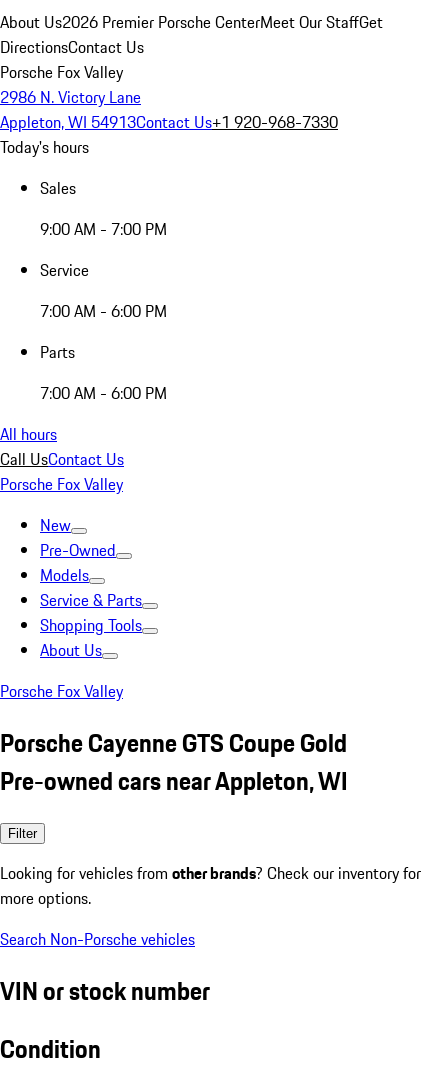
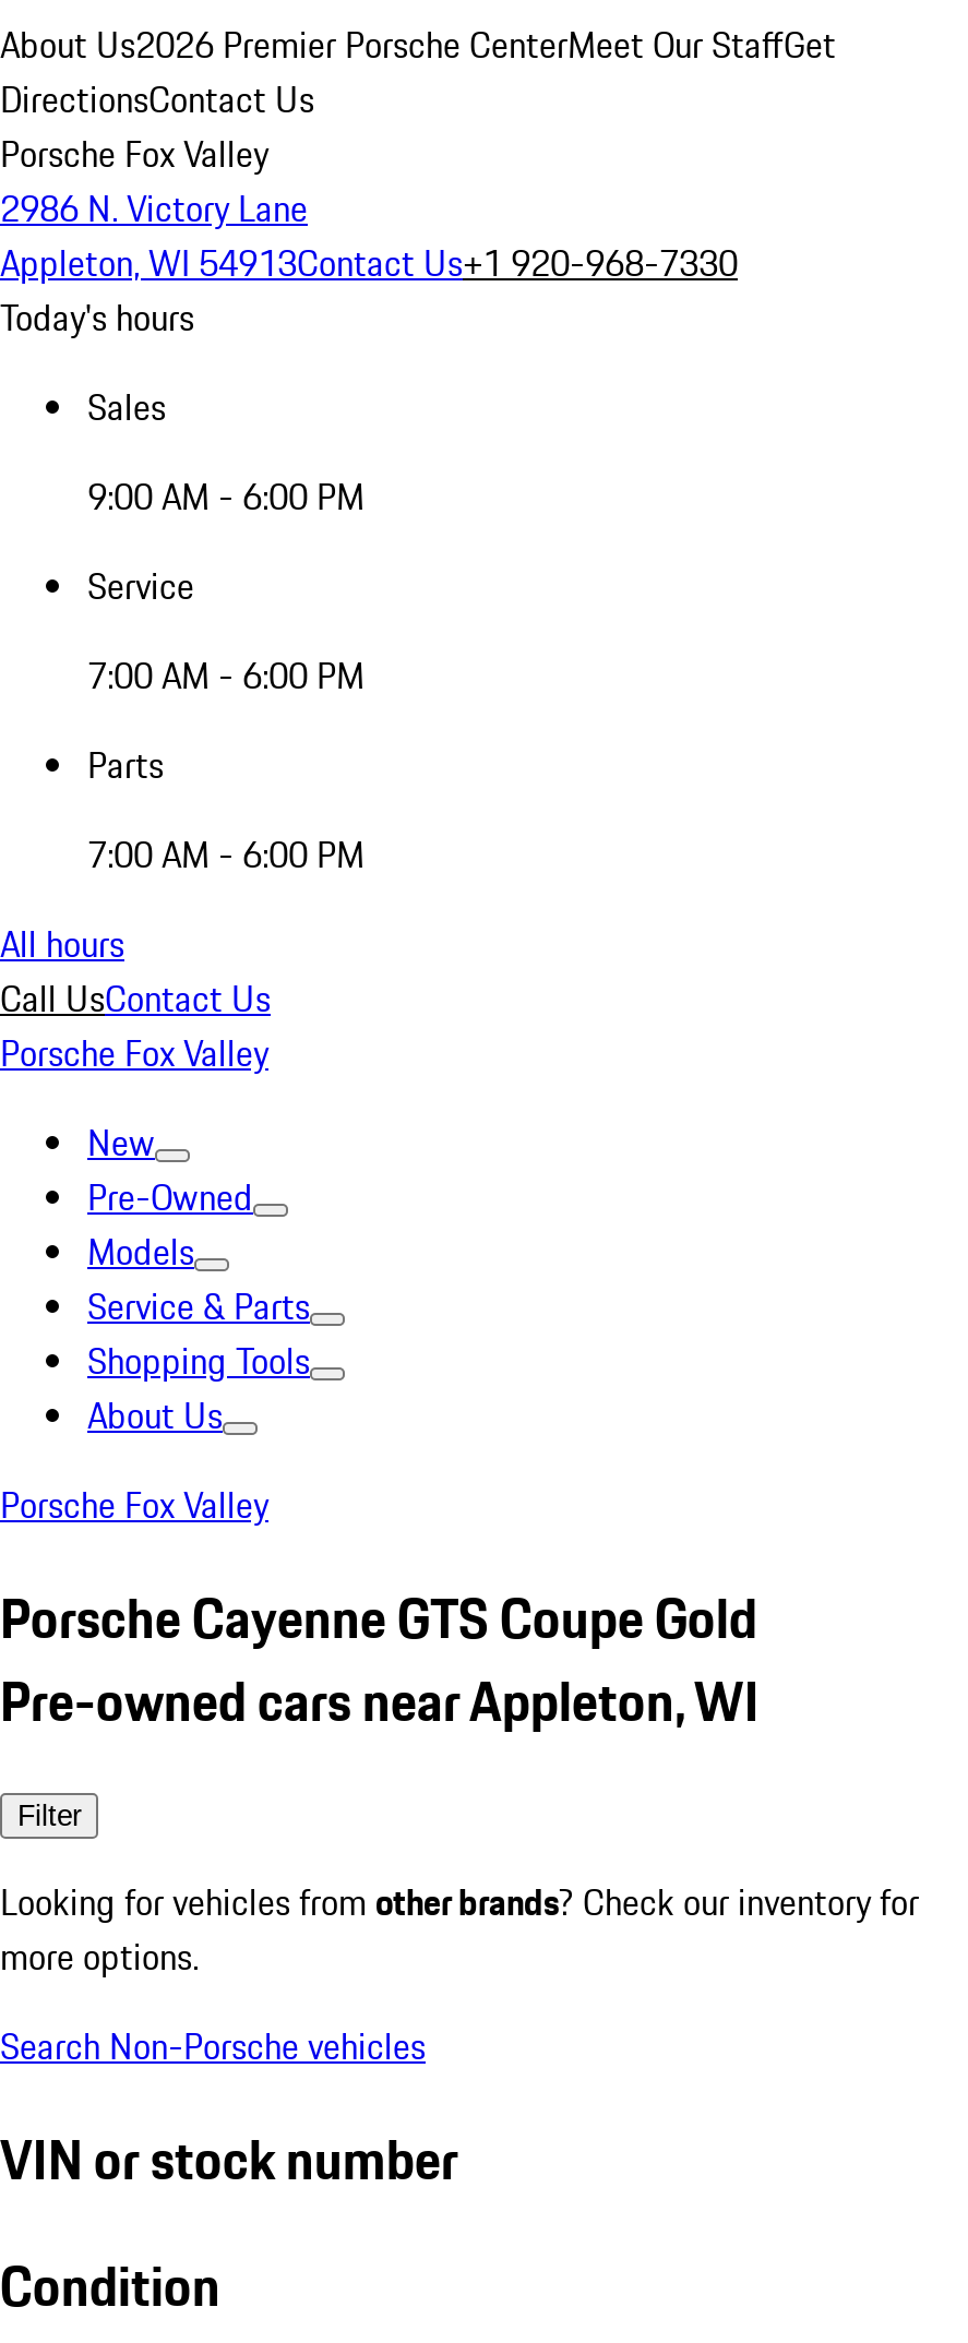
[40,217,167,241] 9:00 AM - 7:00 PM -> [87,470,365,523] 9:00 AM - 6:00 PM

